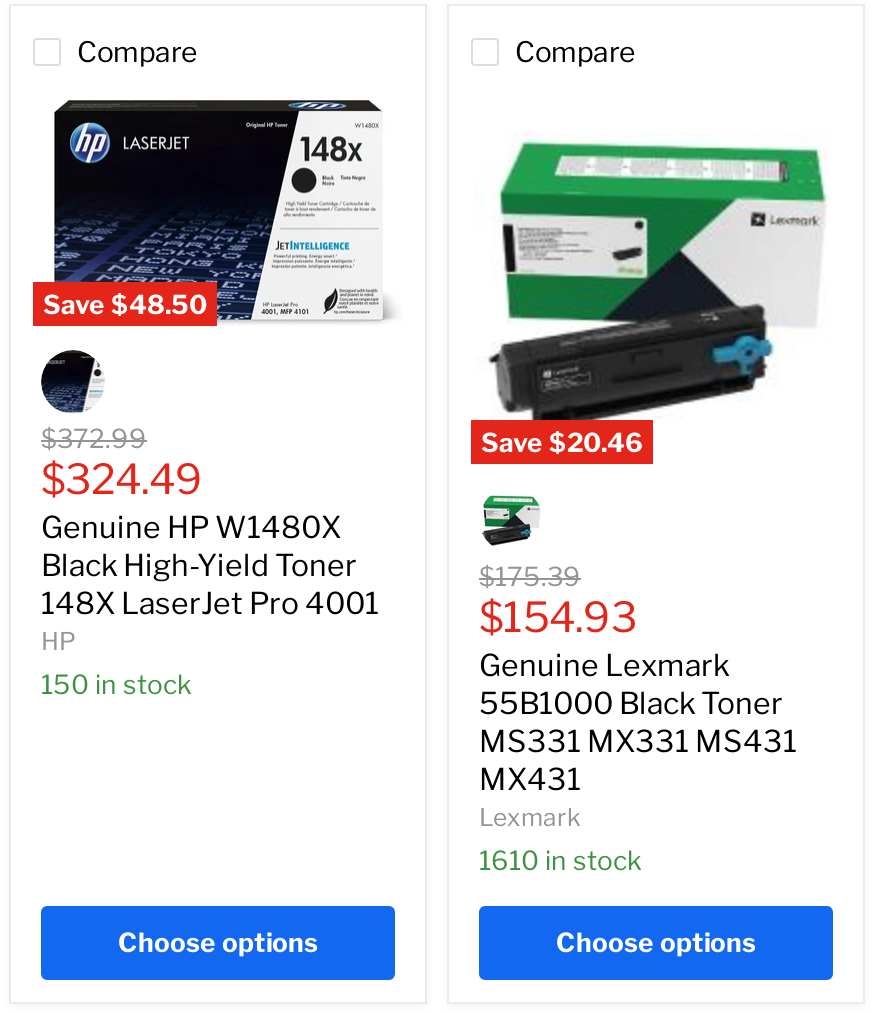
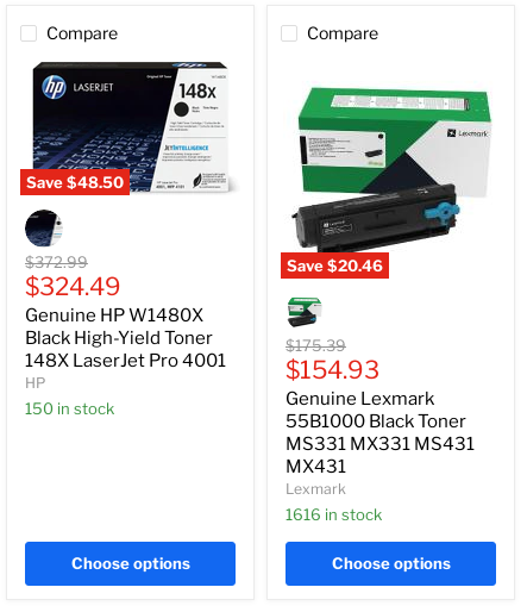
[491,844,641,876] 1610 in stock -> [293,505,382,524] 1616 in stock

